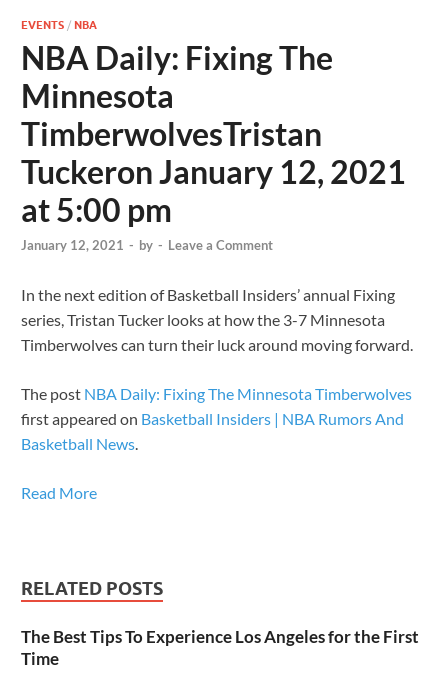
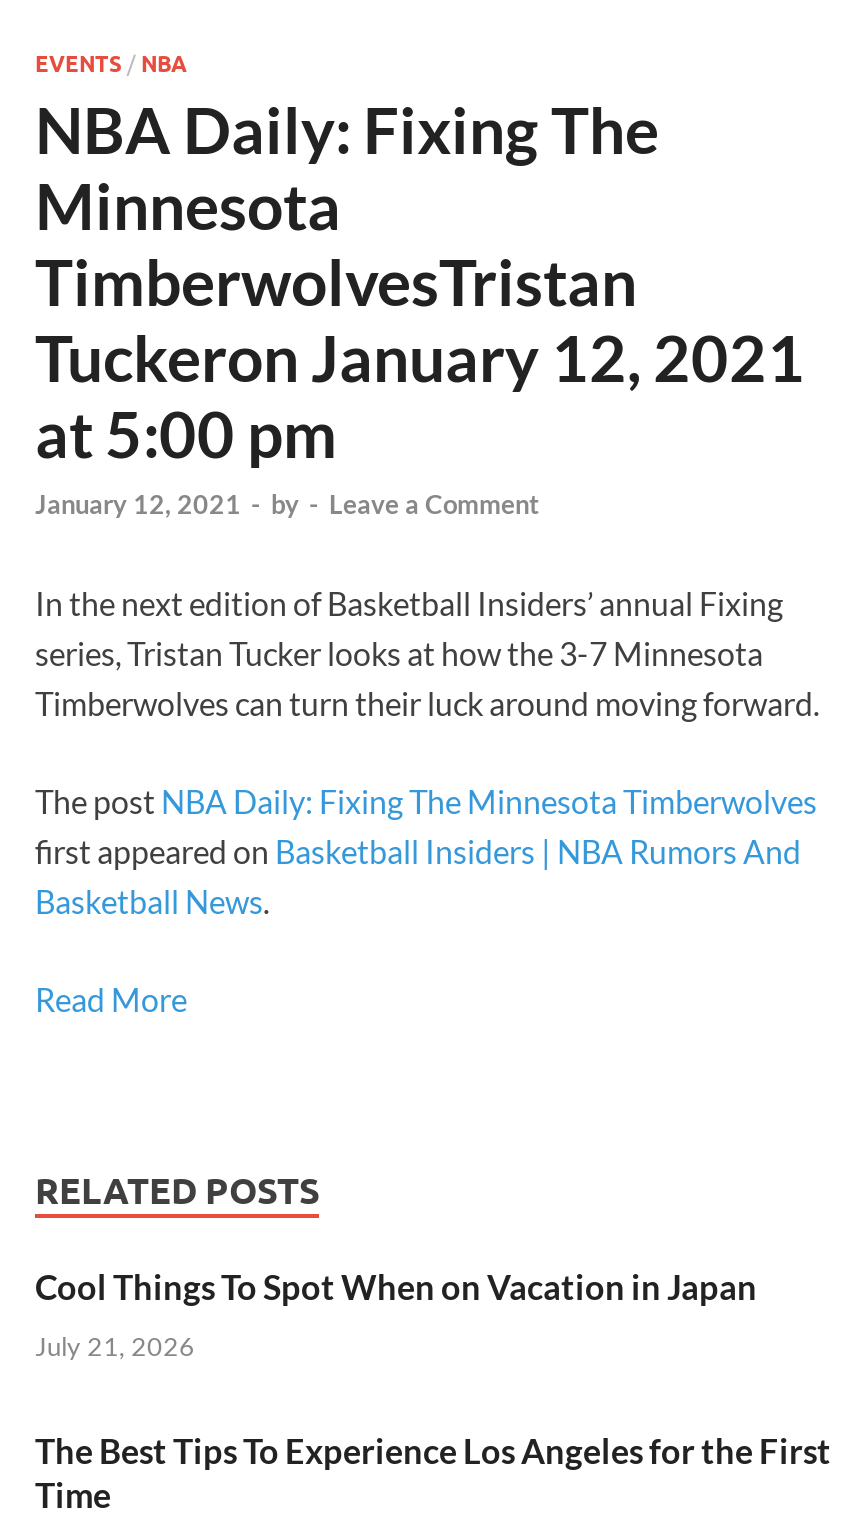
none -> [35,1267,757,1362] Cool Things To Spot When on Vacation in Japan | July 21, 2026

